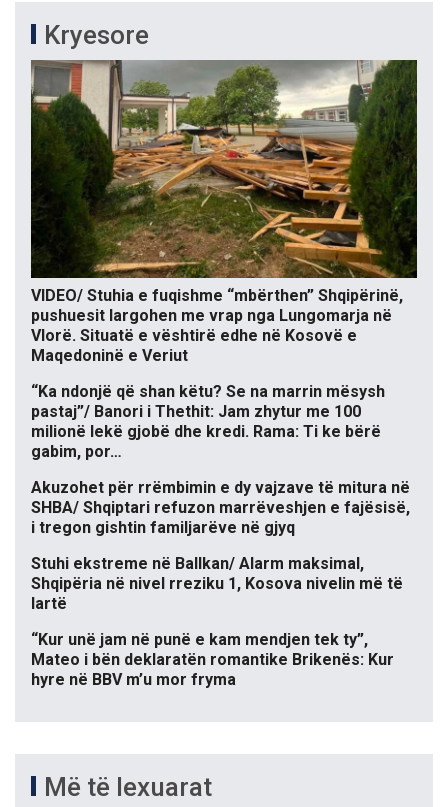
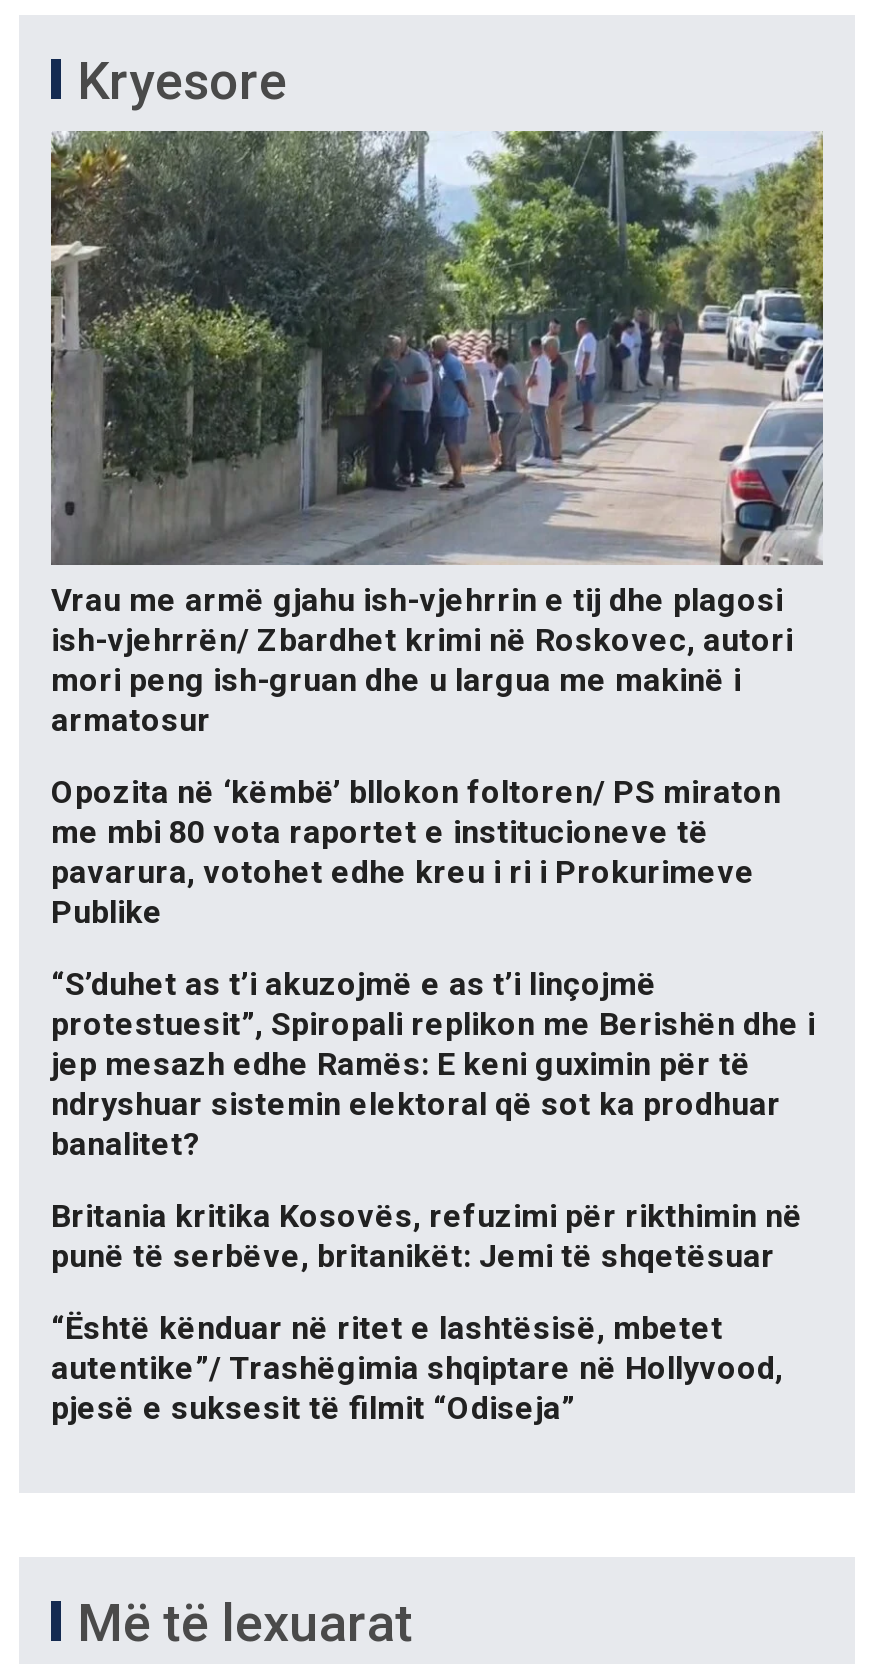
[31,59,418,364] [image] | VIDEO/ Stuhia e fuqishme “mbërthen” Shqipërinë, | pushuesit largohen me vrap nga Lungomarja në | Vlorë. Situatë e vështirë edhe në Kosovë e | Maqedoninë e Veriut -> [49,130,825,739] [image] | Vrau me armë gjahu ish-vjehrrin e tij dhe plagosi | ish-vjehrrën/ Zbardhet krimi në Roskovec, autori | mori peng ish-gruan dhe u largua me makinë i | armatosur
[31,381,385,460] “Ka ndonjë që shan këtu? Se na marrin mësysh | pastaj”/ Banori i Thethit: Jam zhytur me 100 | milionë lekë gjobë dhe kredi. Rama: Ti ke bërë | gabim, por… -> [51,773,781,931] Opozita në ‘këmbë’ bllokon foltoren/ PS miraton | me mbi 80 vota raportet e institucioneve të | pavarura, votohet edhe kreu i ri i Prokurimeve | Publike
[31,477,410,536] Akuzohet për rrëmbimin e dy vajzave të mitura në | SHBA/ Shqiptari refuzon marrëveshjen e fajësisë, | i tregon gishtin familjarëve në gjyq -> [51,965,815,1163] “S’duhet as t’i akuzojmë e as t’i linçojmë | protestuesit”, Spiropali replikon me Berishën dhe i | jep mesazh edhe Ramës: E keni guximin për të | ndryshuar sistemin elektoral që sot ka prodhuar | banalitet?
[31,553,403,612] Stuhi ekstreme në Ballkan/ Alarm maksimal, | Shqipëria në nivel rreziku 1, Kosova nivelin më të | lartë -> [51,1197,803,1275] Britania kritika Kosovës, refuzimi për rikthimin në | punë të serbëve, britanikët: Jemi të shqetësuar
[31,629,394,688] “Kur unë jam në punë e kam mendjen tek ty”, | Mateo i bën deklaratën romantike Brikenës: Kur | hyre në BBV m’u mor fryma -> [51,1309,783,1427] “Është kënduar në ritet e lashtësisë, mbetet | autentike”/ Trashëgimia shqiptare në Hollyvood, | pjesë e suksesit të filmit “Odiseja”

